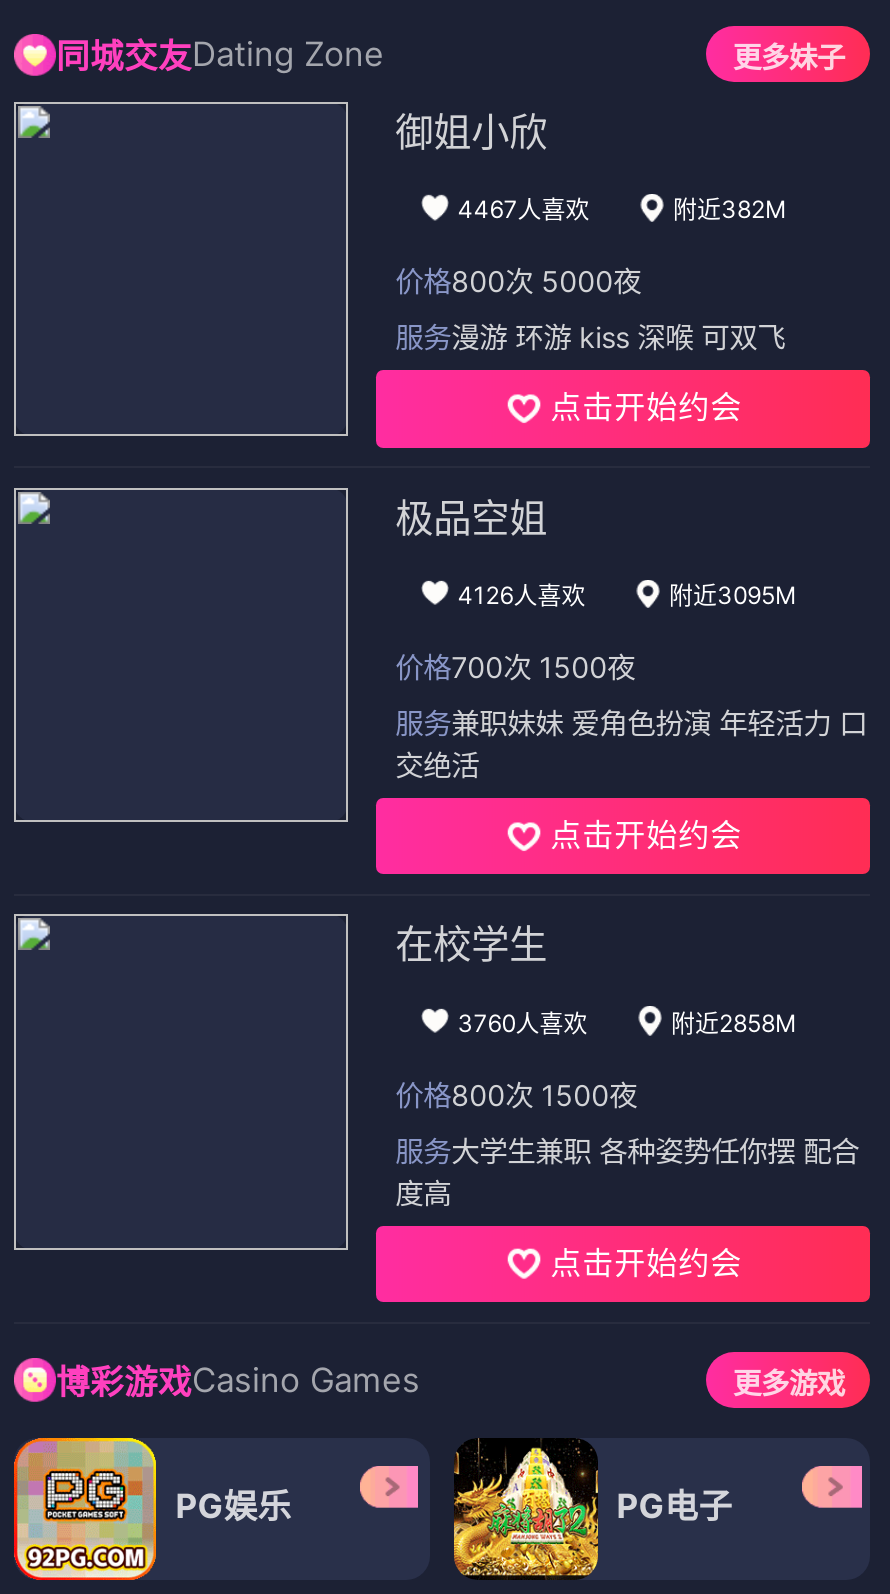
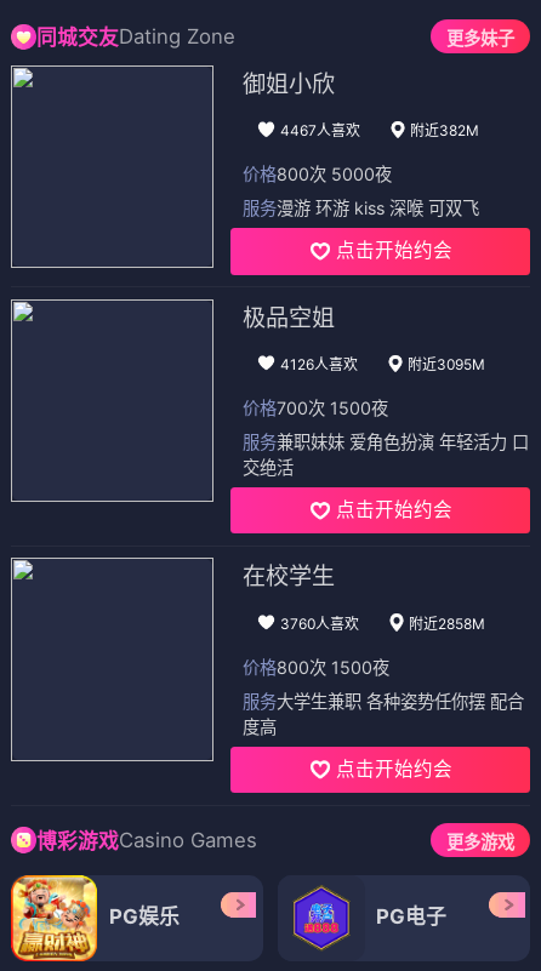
[16,1440,154,1578] [image] -> [12,876,96,961] [image]
[452,1438,600,1580] [image] -> [278,876,365,960] [image]

